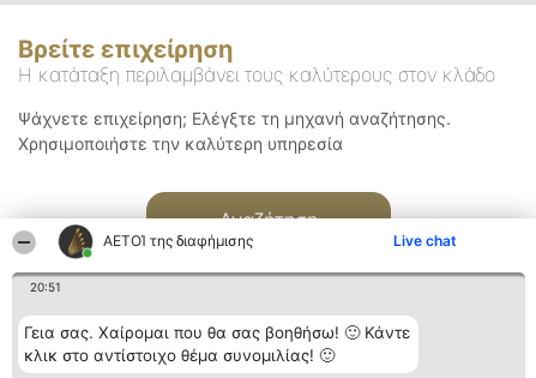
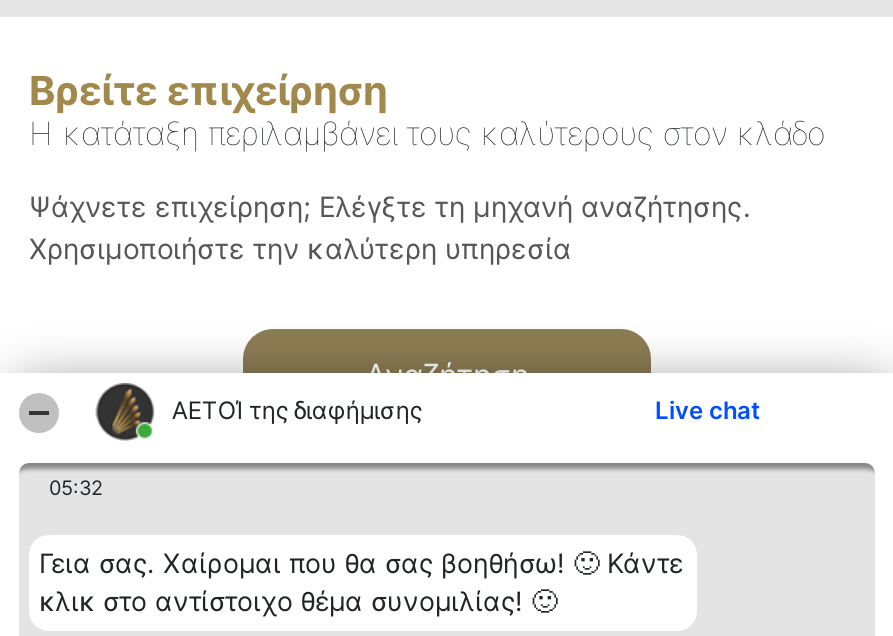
[30,280,61,294] 20:51 -> [49,475,103,499] 05:32

